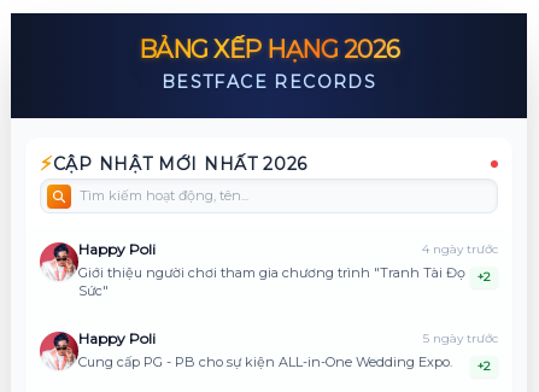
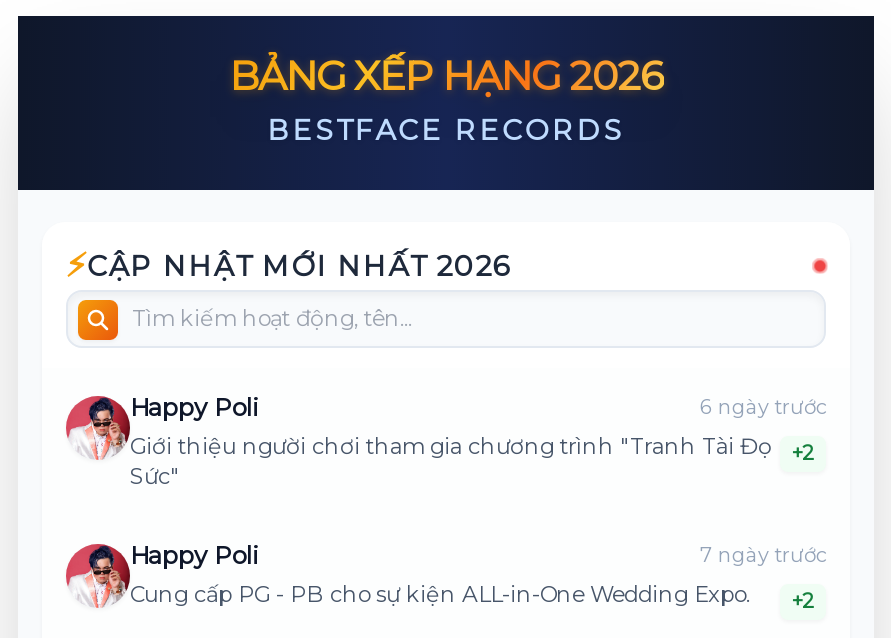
[422,242,498,257] 4 ngày trước -> [700,395,826,421] 6 ngày trước
[423,331,498,347] 5 ngày trước -> [700,543,826,569] 7 ngày trước

